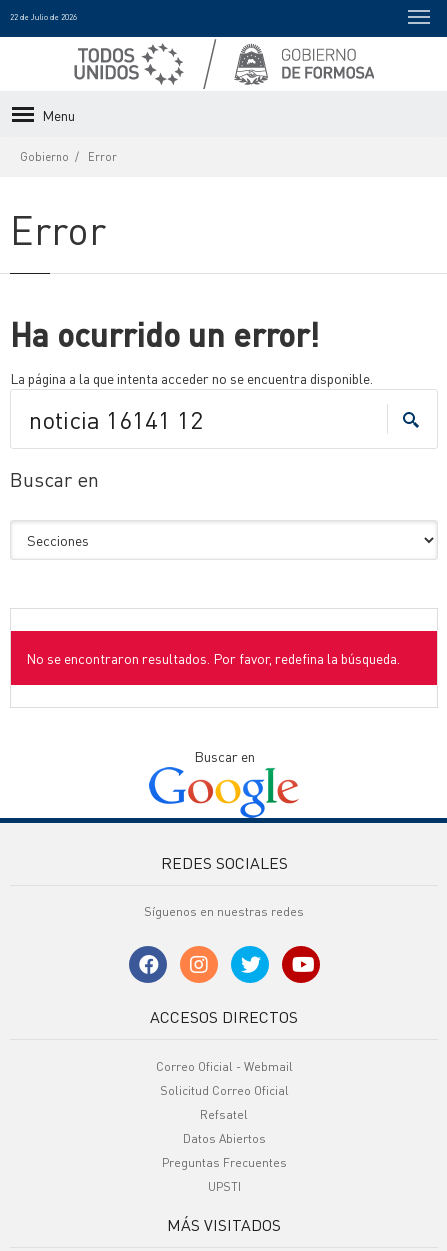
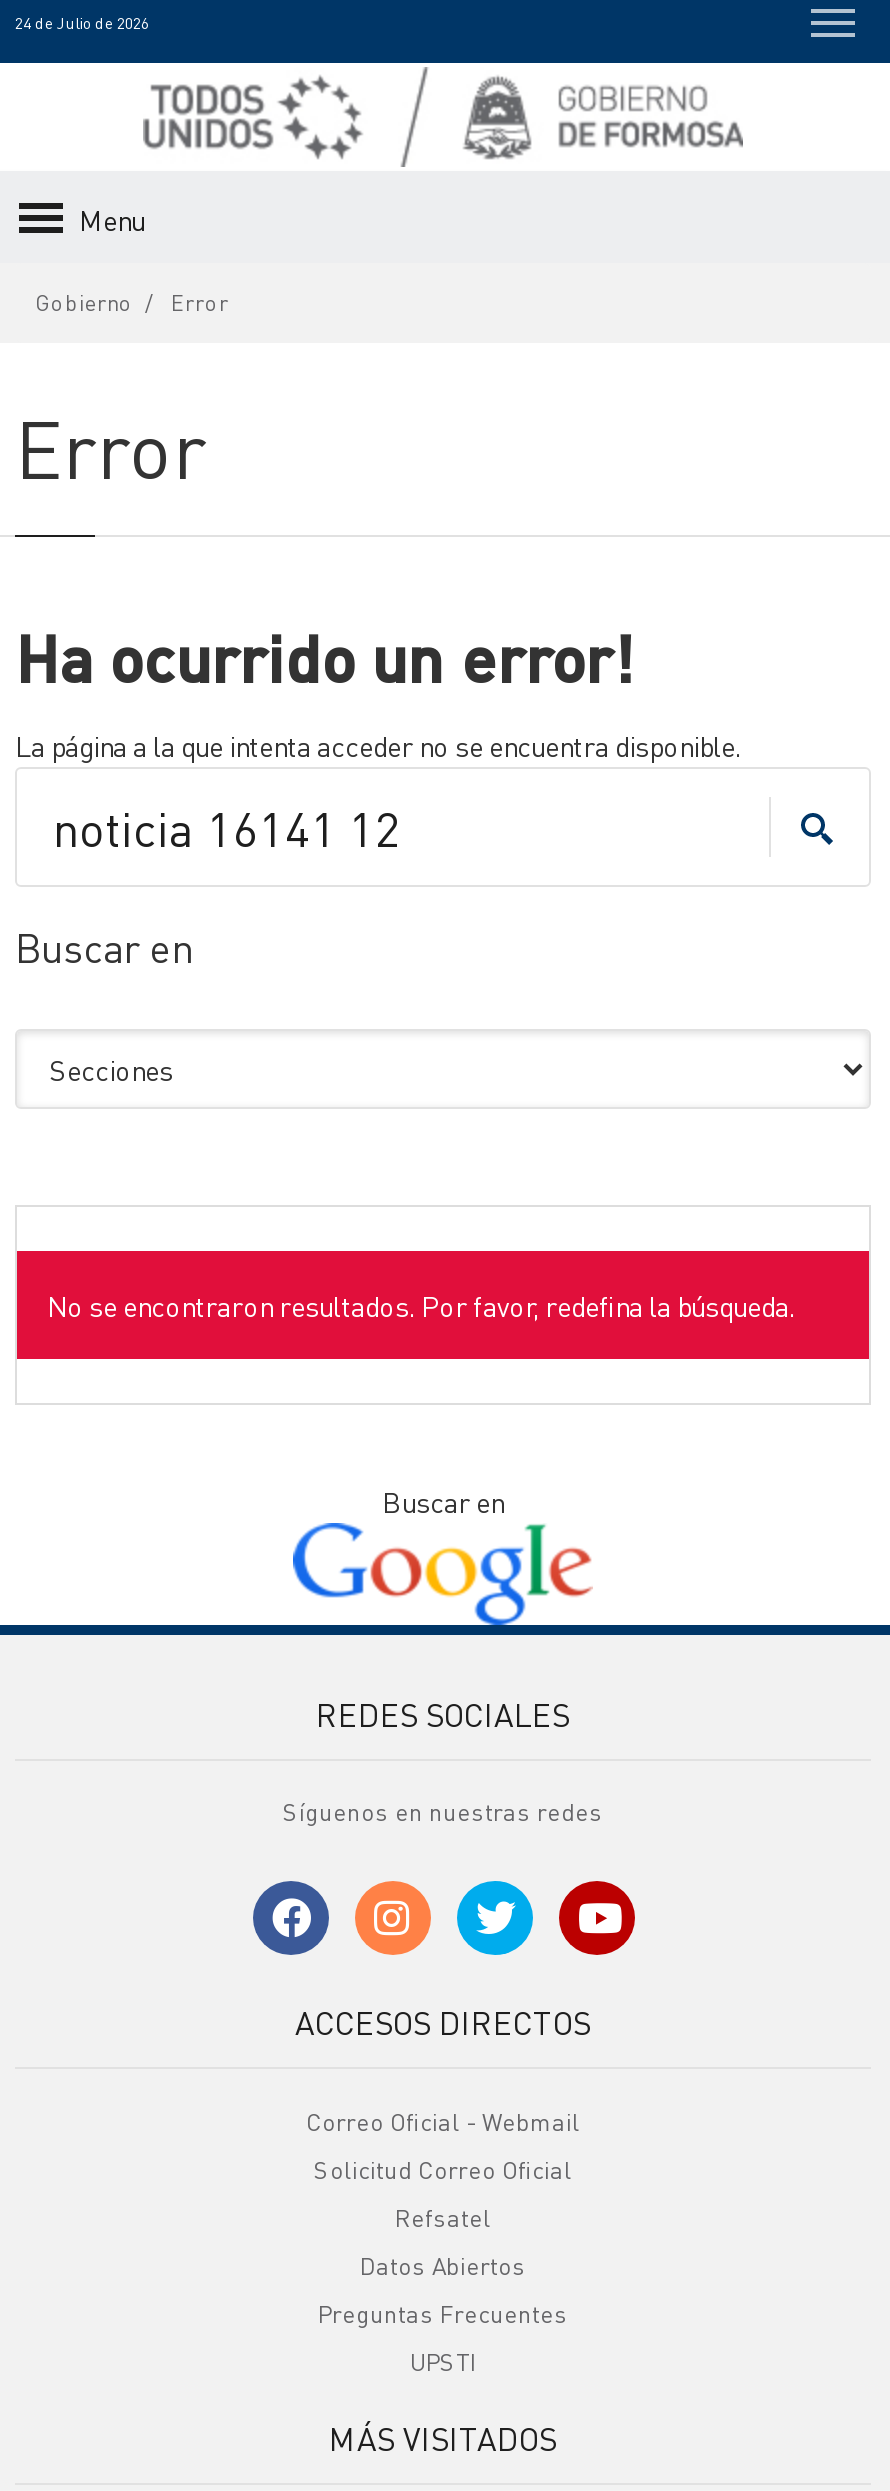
[10,12,77,22] 22 de Julio de 2026 -> [15,13,149,33] 24 de Julio de 2026

